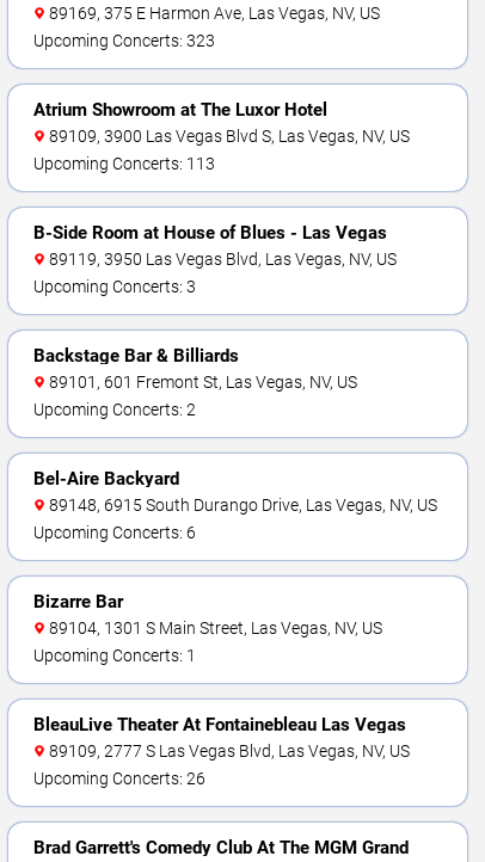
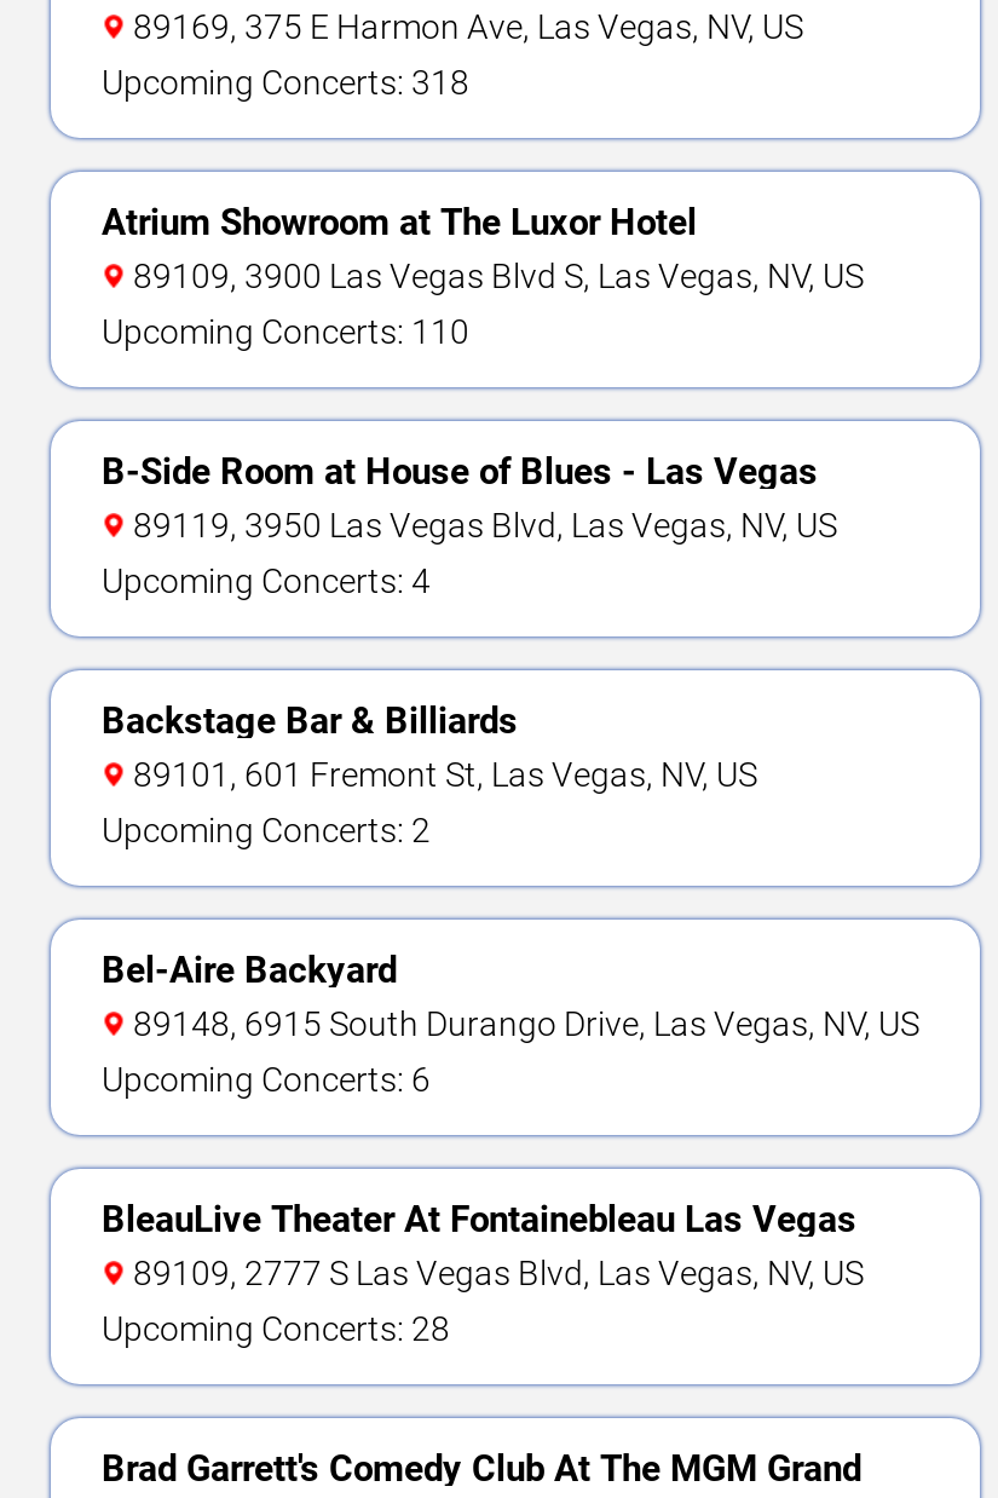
[33,31,215,50] Upcoming Concerts: 323 -> [102,63,469,102] Upcoming Concerts: 318
[33,154,215,173] Upcoming Concerts: 113 -> [102,312,469,351] Upcoming Concerts: 110
[33,277,196,296] Upcoming Concerts: 3 -> [102,561,431,600] Upcoming Concerts: 4
[33,591,382,665] Bizarre Bar | 89104, 1301 S Main Street, Las Vegas, NV, US | Upcoming Concerts: 1 -> none
[33,769,205,788] Upcoming Concerts: 26 -> [102,1309,450,1348] Upcoming Concerts: 28

